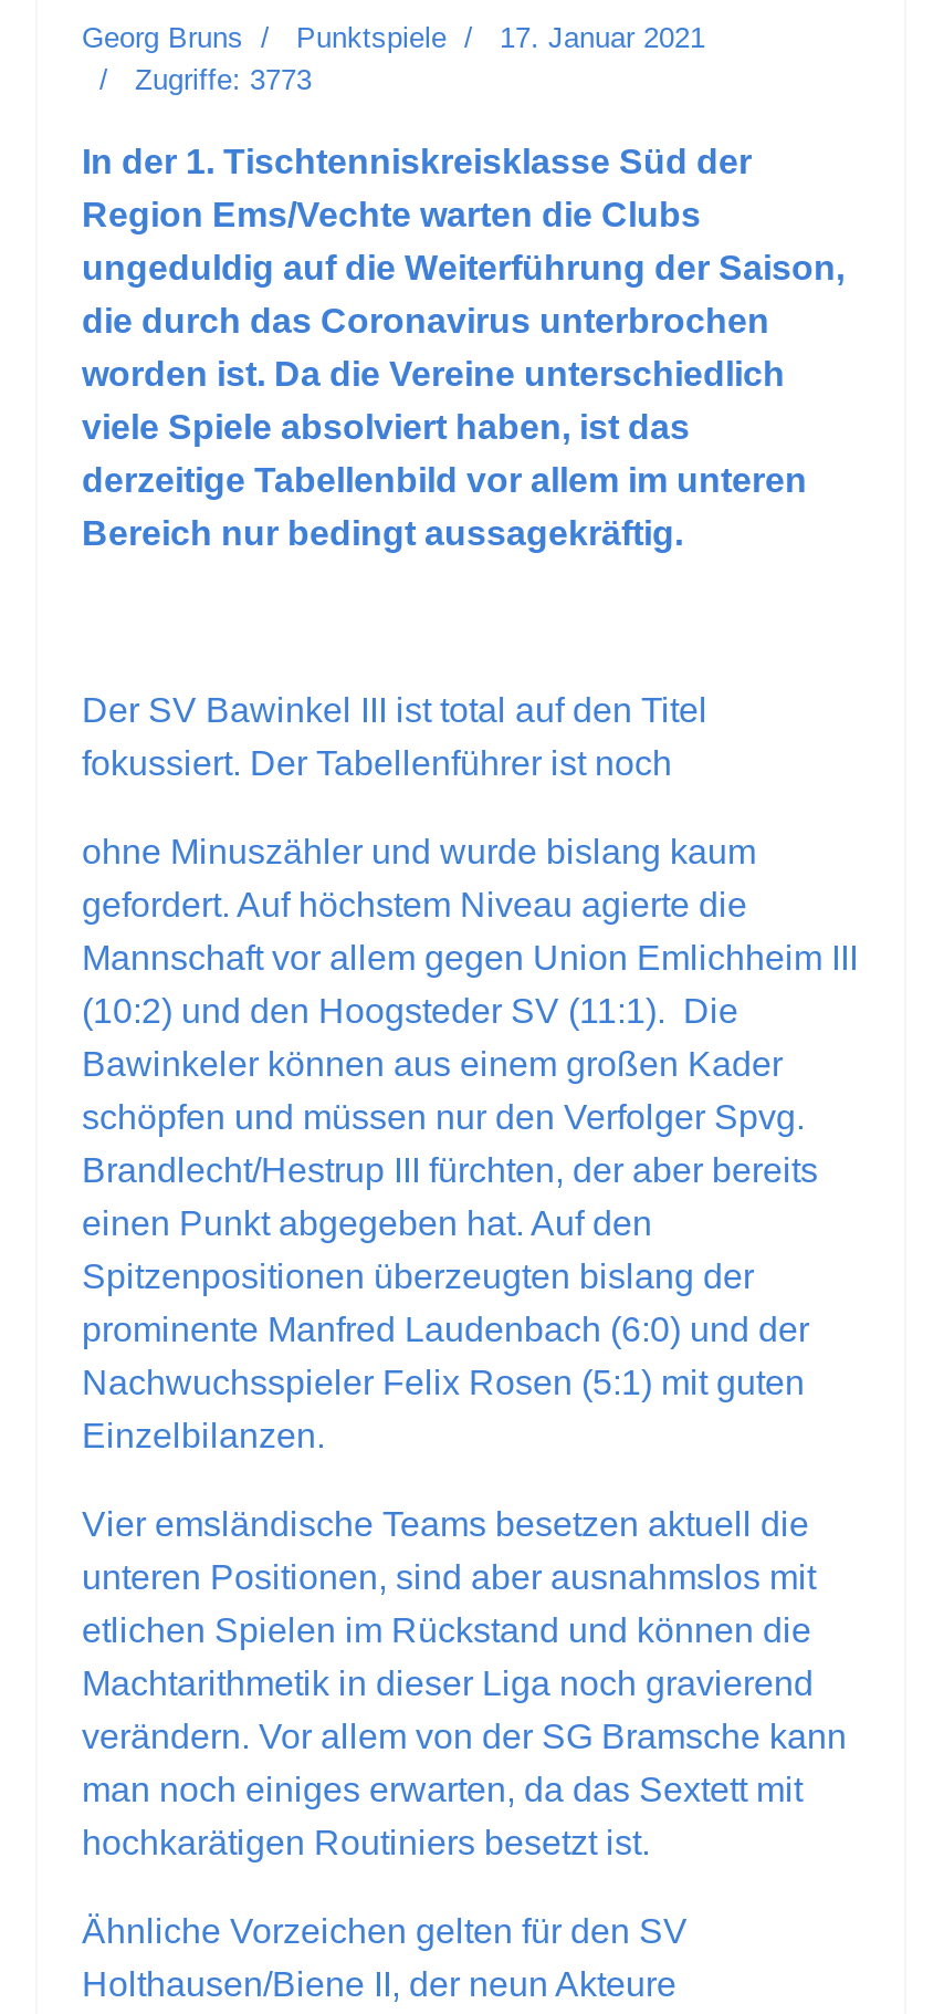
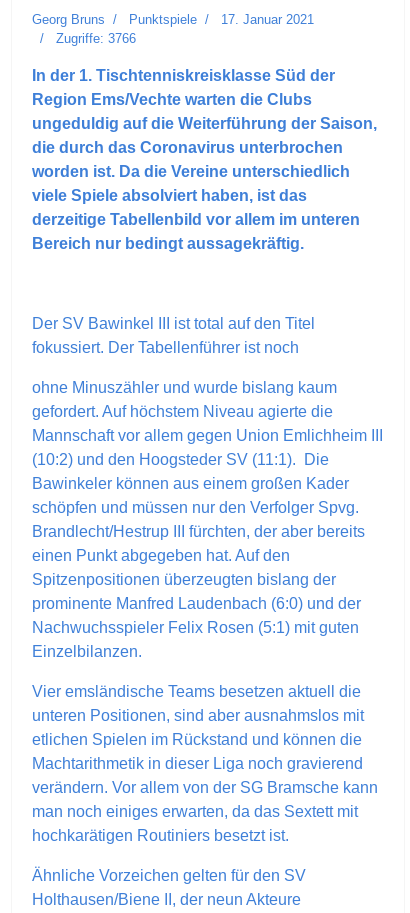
[135,64,312,97] Zugriffe: 3773 -> [56,31,136,46] Zugriffe: 3766

